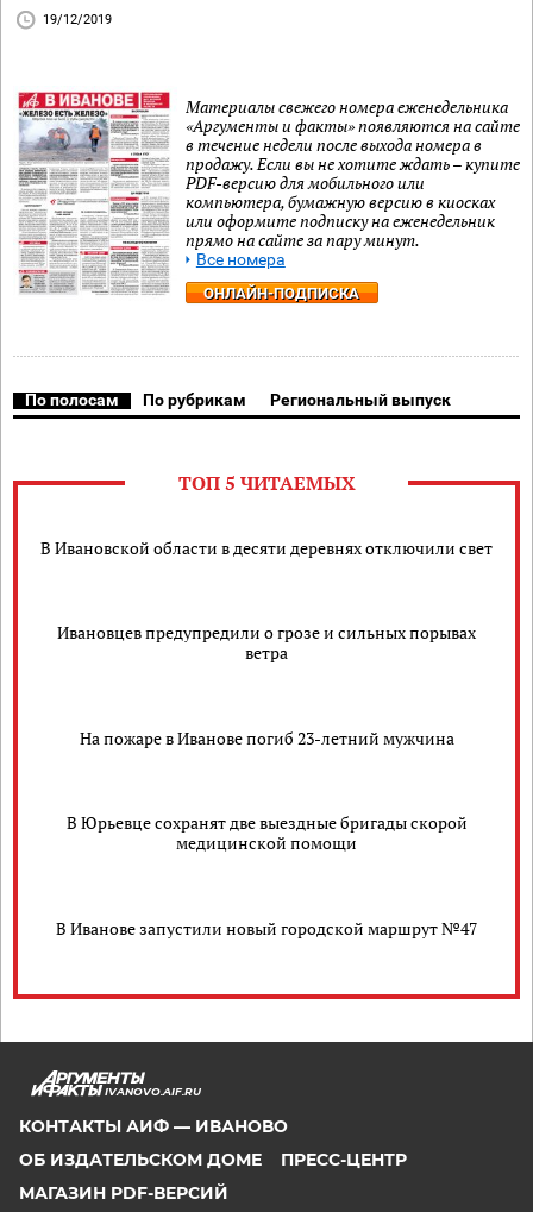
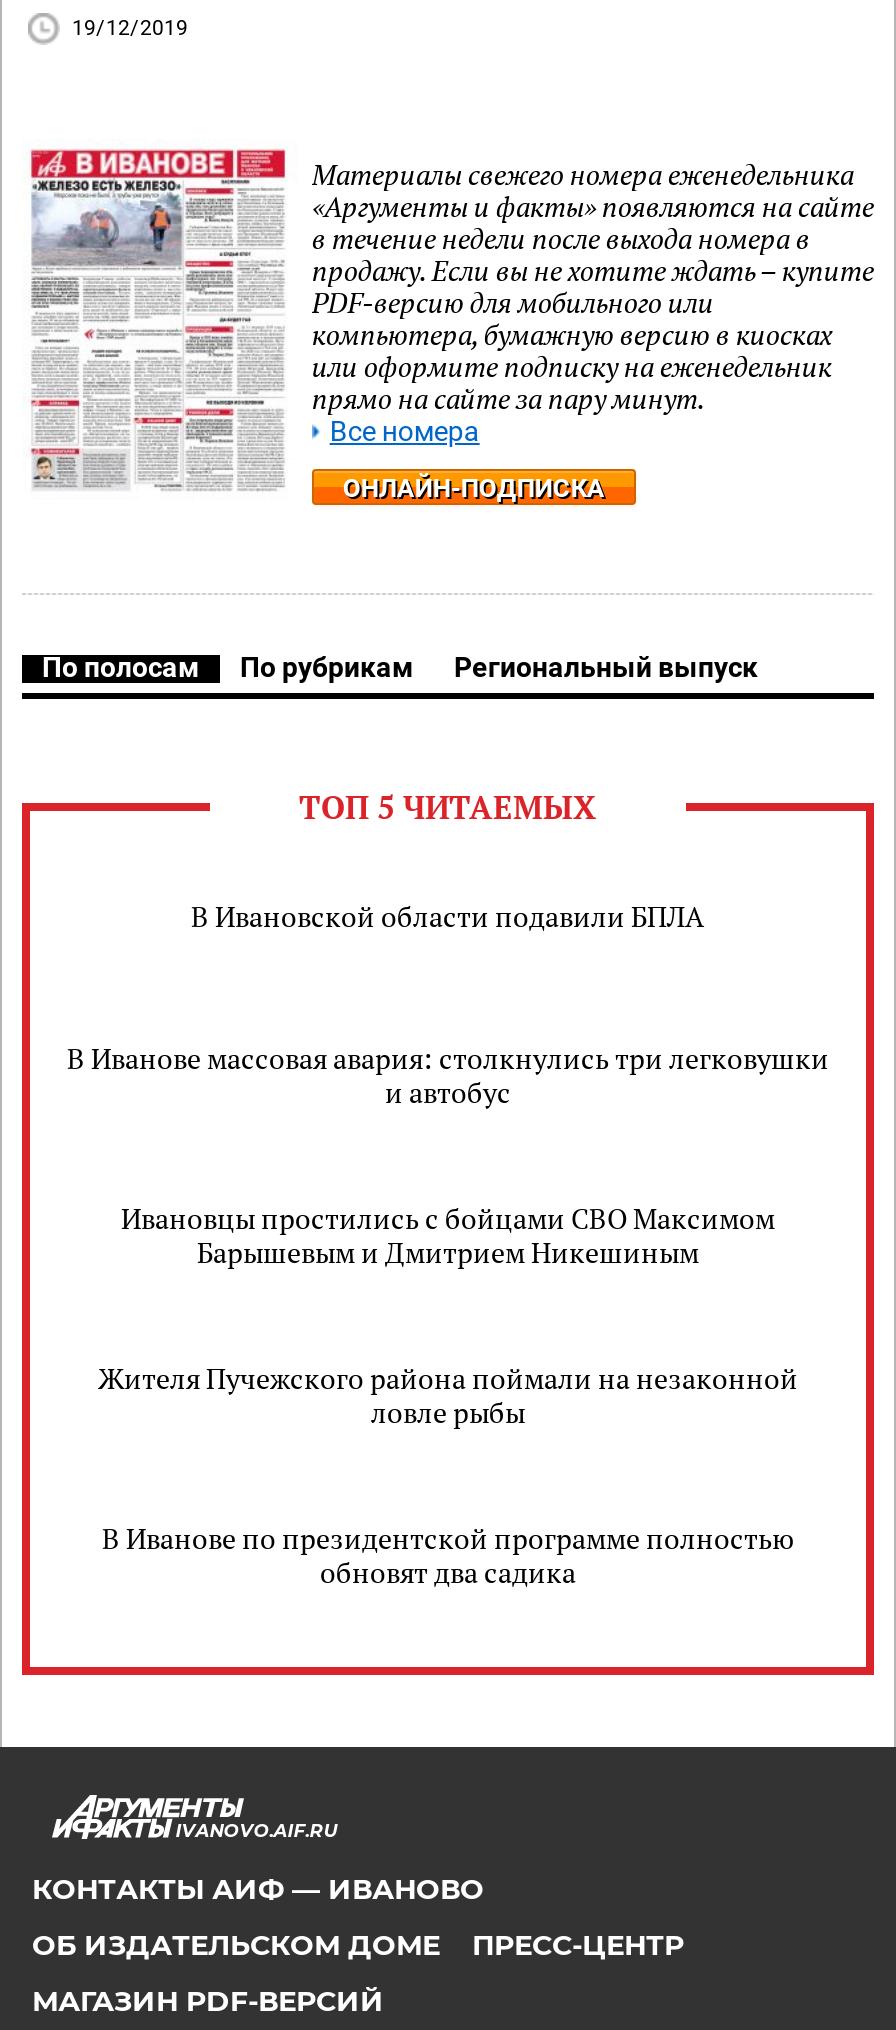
[40,536,493,558] В Ивановской области в десяти деревнях отключили свет -> [191,896,705,934] В Ивановской области подавили БПЛА
[57,621,476,664] Ивановцев предупредили о грозе и сильных порывах | ветра -> [67,1039,829,1111] В Иванове массовая авария: столкнулись три легковушки | и автобус
[79,726,454,749] На пожаре в Иванове погиб 23-летний мужчина -> [121,1199,775,1271] Ивановцы простились с бойцами СВО Максимом | Барышевым и Дмитрием Никешиным
[66,811,467,854] В Юрьевце сохранят две выездные бригады скорой | медицинской помощи -> [98,1359,798,1431] Жителя Пучежского района поймали на незаконной | ловле рыбы
[56,916,477,939] В Иванове запустили новый городской маршрут №47 -> [102,1519,794,1591] В Иванове по президентской программе полностью | обновят два садика

